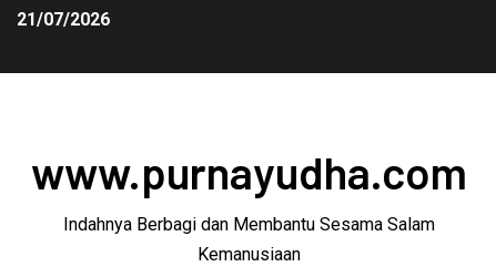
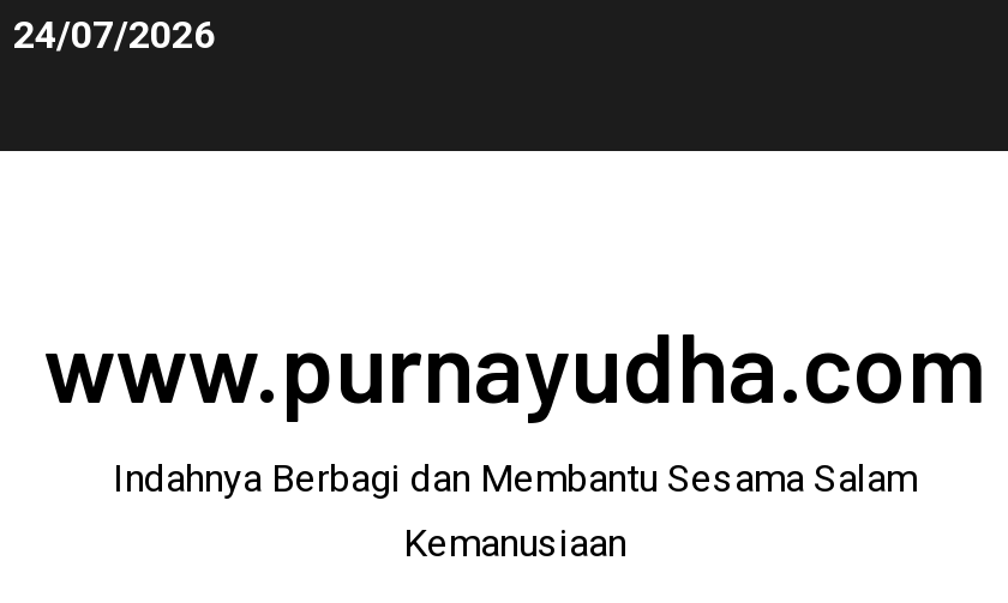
[17,9,110,30] 21/07/2026 -> [13,13,215,58] 24/07/2026

